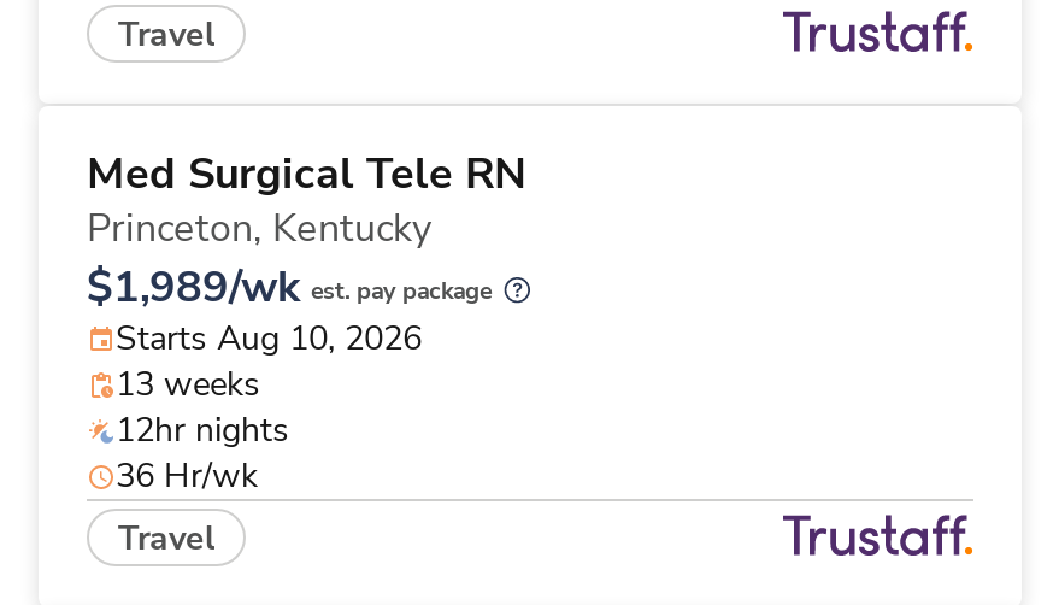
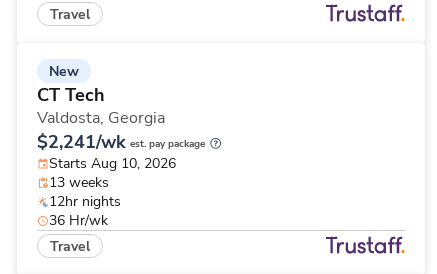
[87,145,525,316] Med Surgical Tele RN | Princeton, Kentucky | $1,989/wk est. pay package -> [37,62,205,154] New | CT Tech | Valdosta, Georgia | $2,241/wk est. pay package

